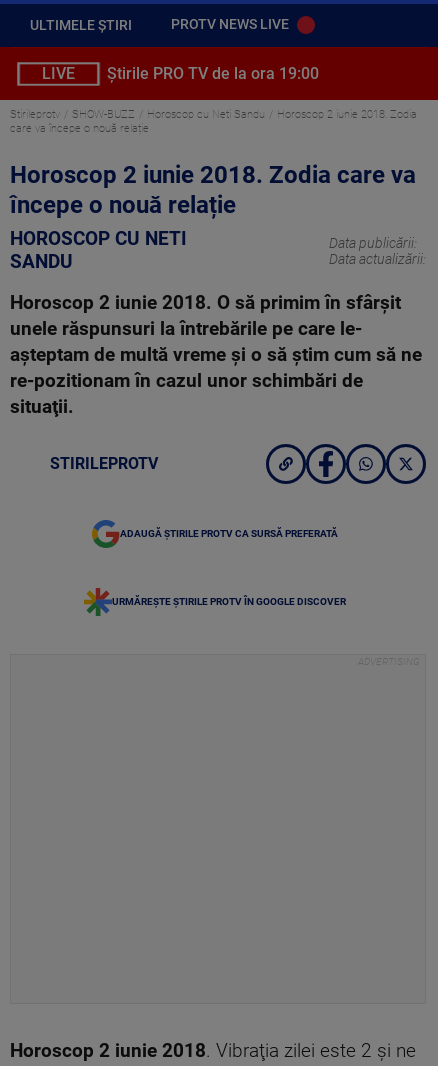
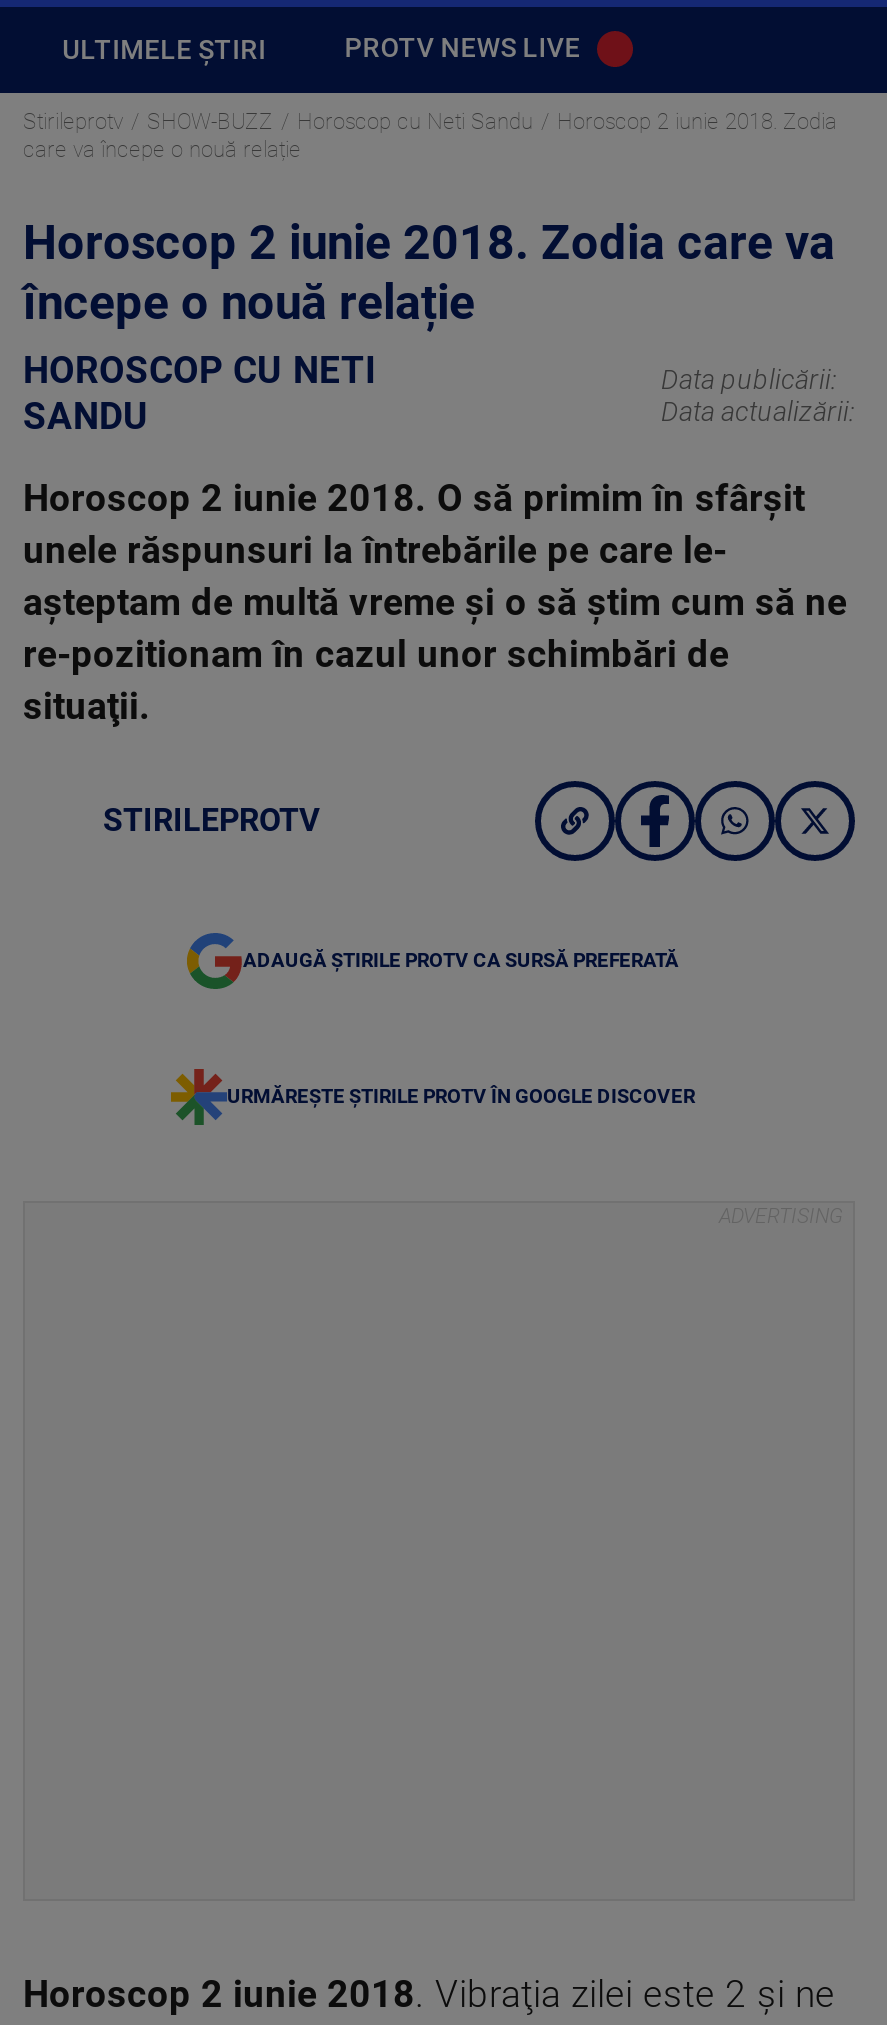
[42,64,319,83] LIVE | Știrile PRO TV de la ora 19:00 -> none

